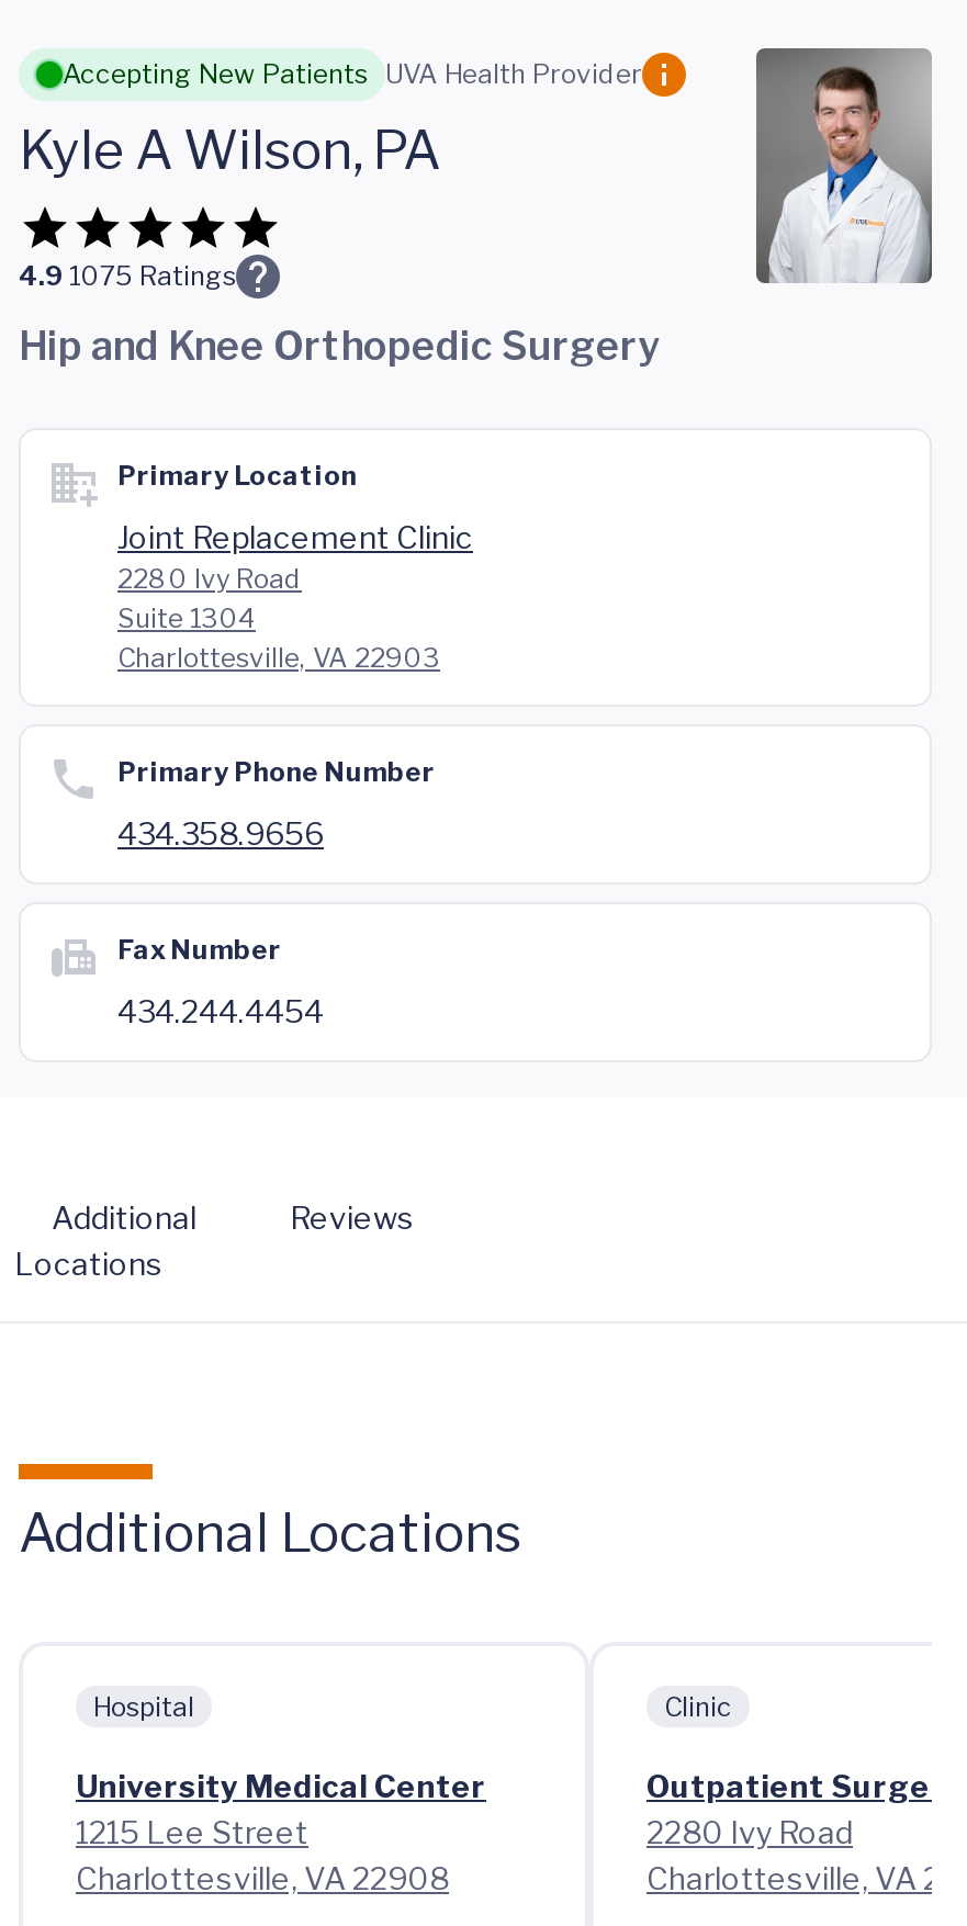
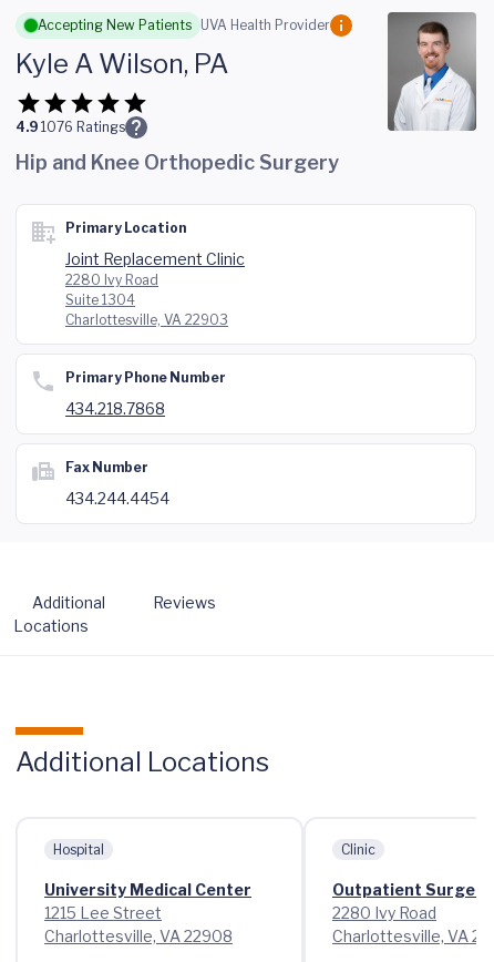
[19,259,236,292] 4.9 1075 Ratings -> [16,119,125,135] 4.9 1076 Ratings
[117,814,324,852] 434.358.9656 -> [65,399,165,418] 434.218.7868

